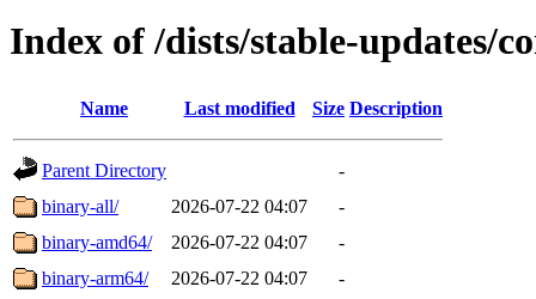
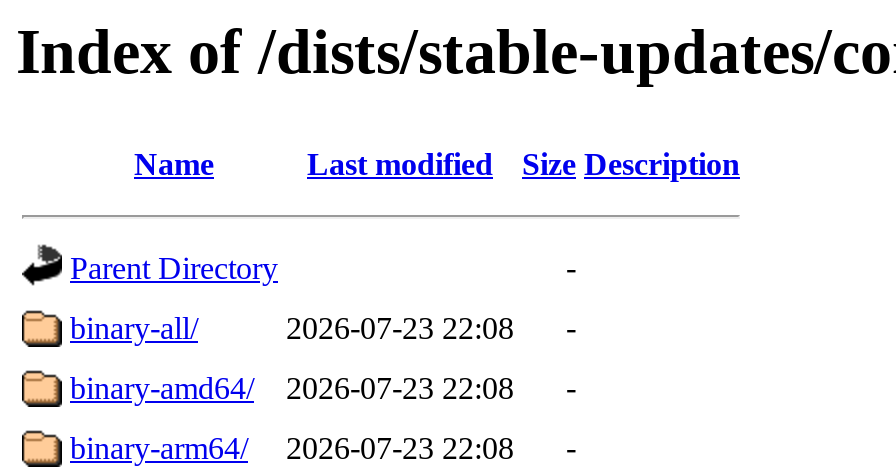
[171,196,307,216] 2026-07-22 04:07 -> [286,311,514,345] 2026-07-23 22:08
[171,232,307,252] 2026-07-22 04:07 -> [286,371,514,405] 2026-07-23 22:08
[171,268,307,288] 2026-07-22 04:07 -> [286,431,514,465] 2026-07-23 22:08

